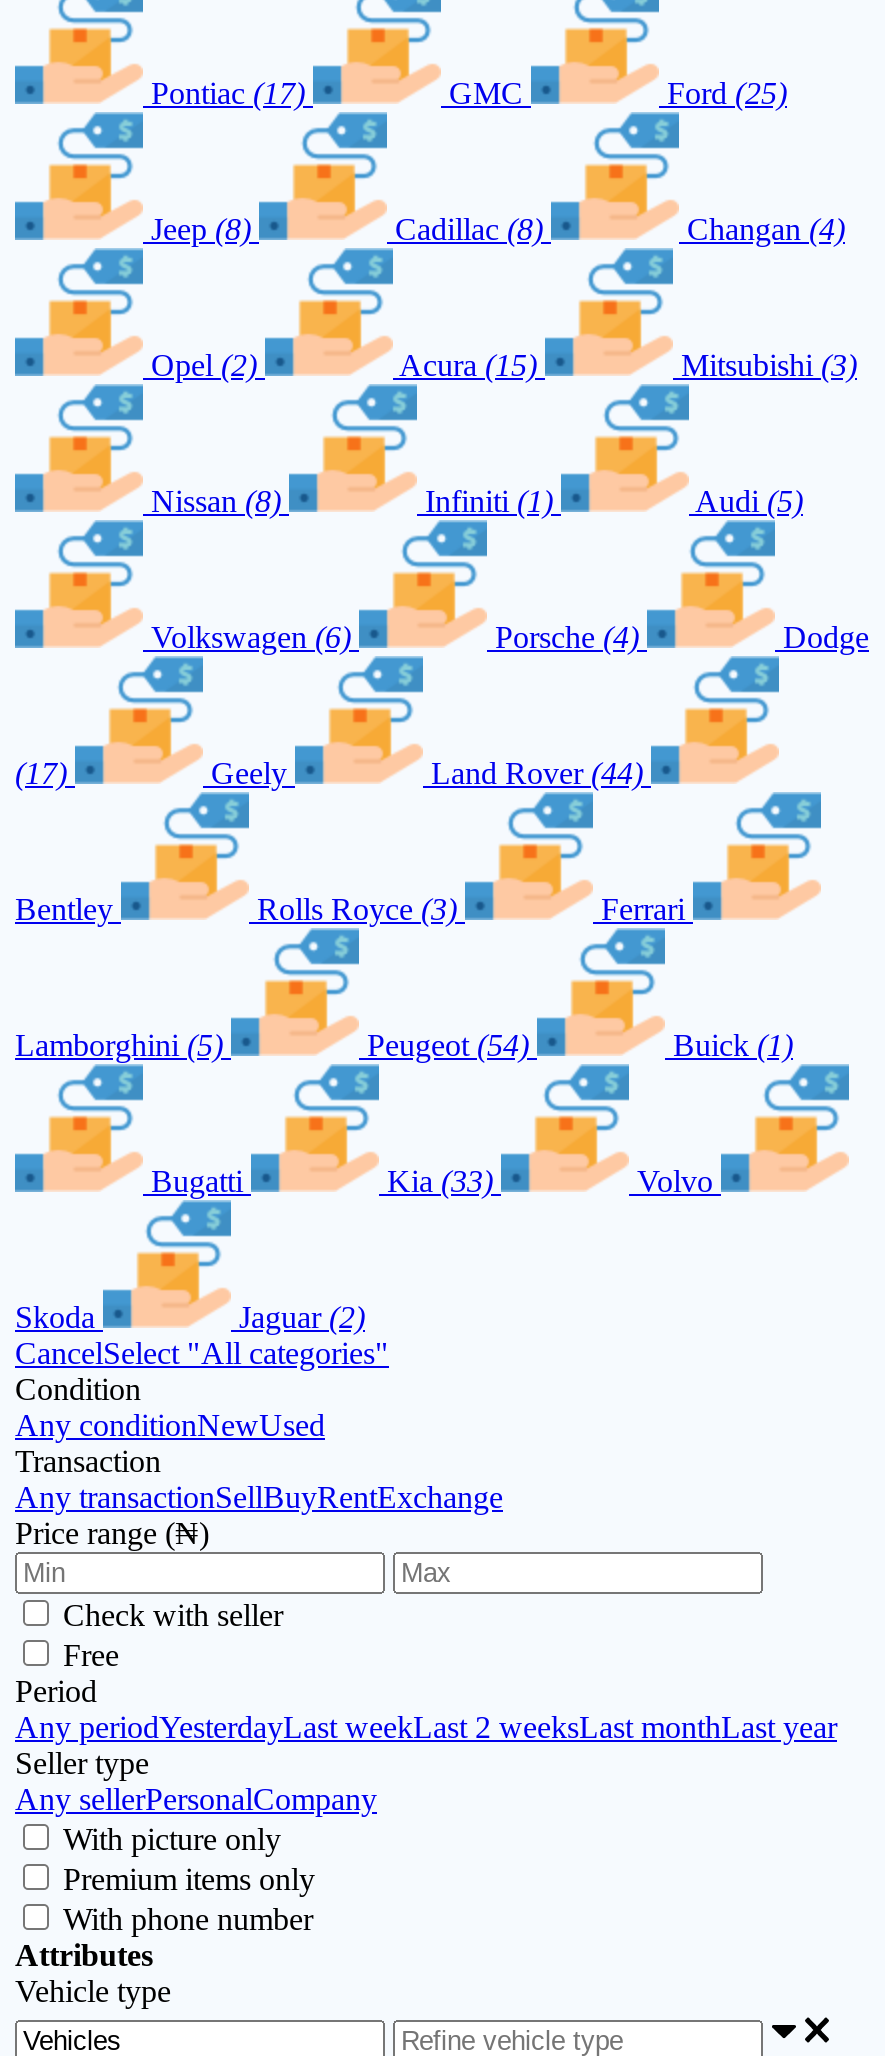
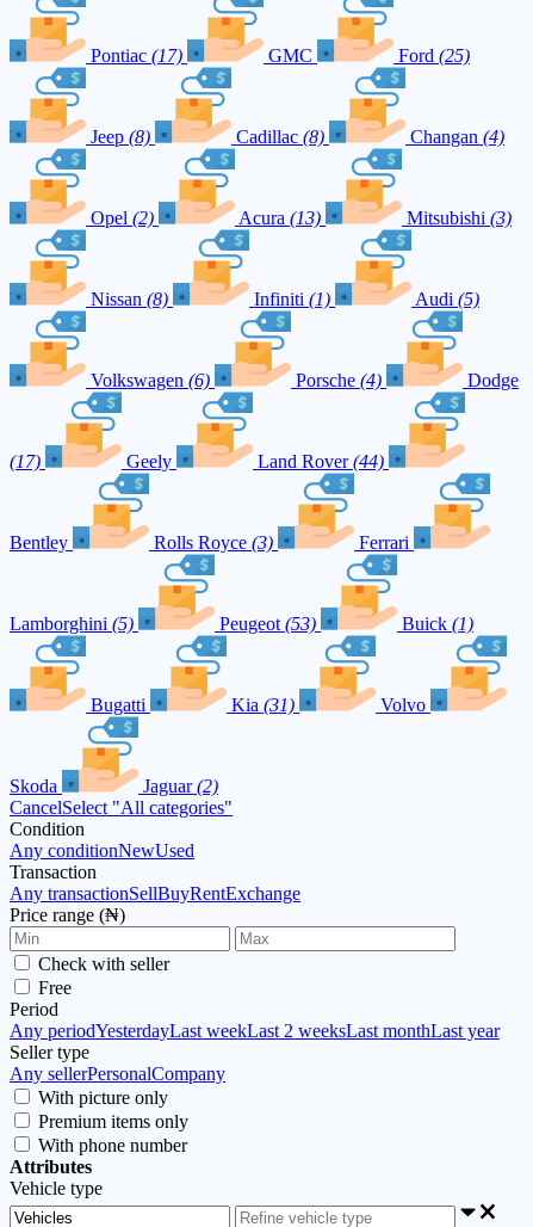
[399,348,537,382] Acura (15) -> [238,208,321,228] Acura (13)
[367,1028,529,1062] Peugeot (54) -> [219,613,316,634] Peugeot (53)
[387,1164,493,1198] Kia (33) -> [231,695,295,715] Kia (31)

